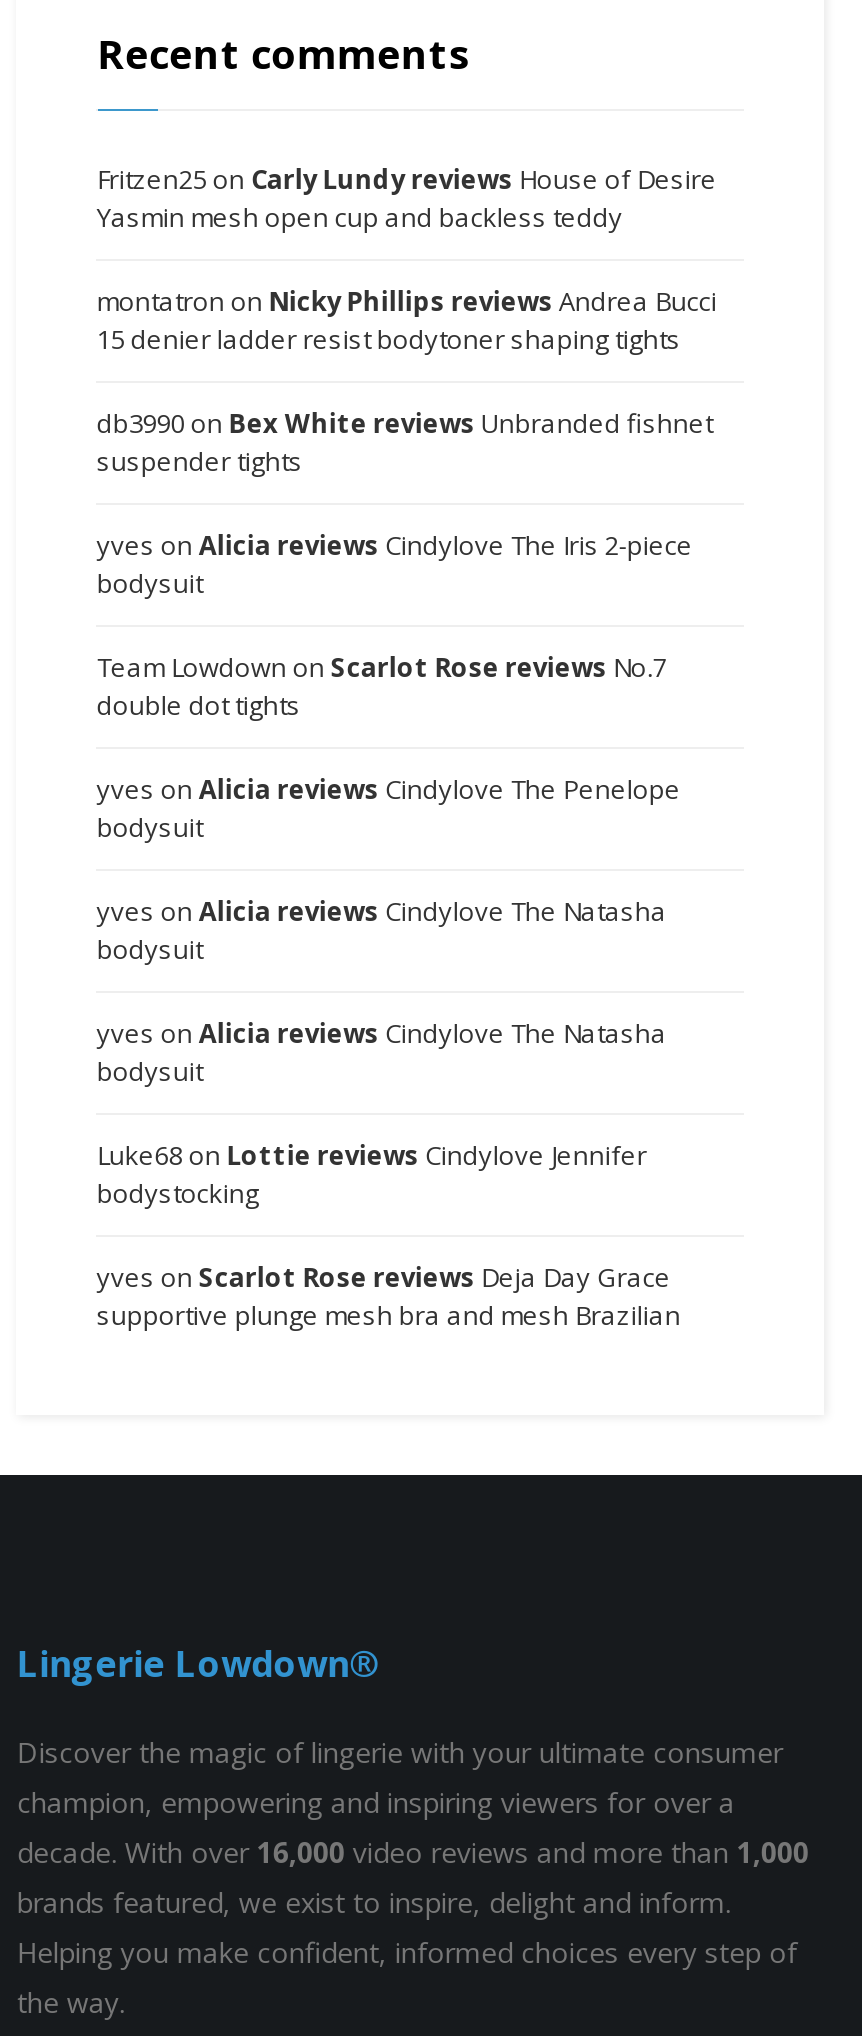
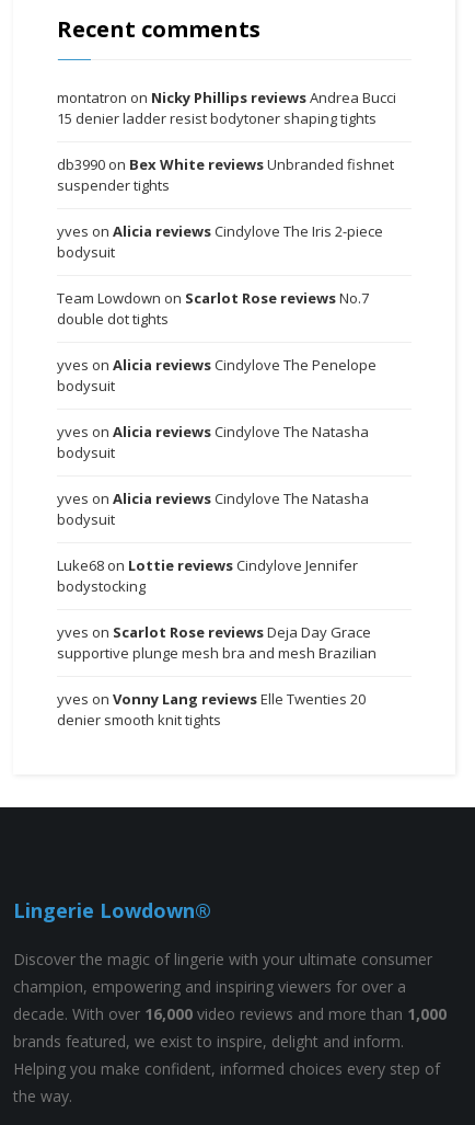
[97,162,717,236] Fritzen25 on Carly Lundy reviews House of Desire | Yasmin mesh open cup and backless teddy -> none
moved [97,284,717,1334] -> [57,88,397,663]: montatron on Nicky Phillips reviews Andrea Bucci | 15 denier ladder resist bodytoner shaping tights | db3990 on Bex White reviews Unbranded fishnet | ... | yves on Scarlot Rose reviews Deja Day Grace | supportive plunge mesh bra and mesh Brazilian
none -> [57,689,366,729] yves on Vonny Lang reviews Elle Twenties 20 | denier smooth knit tights

